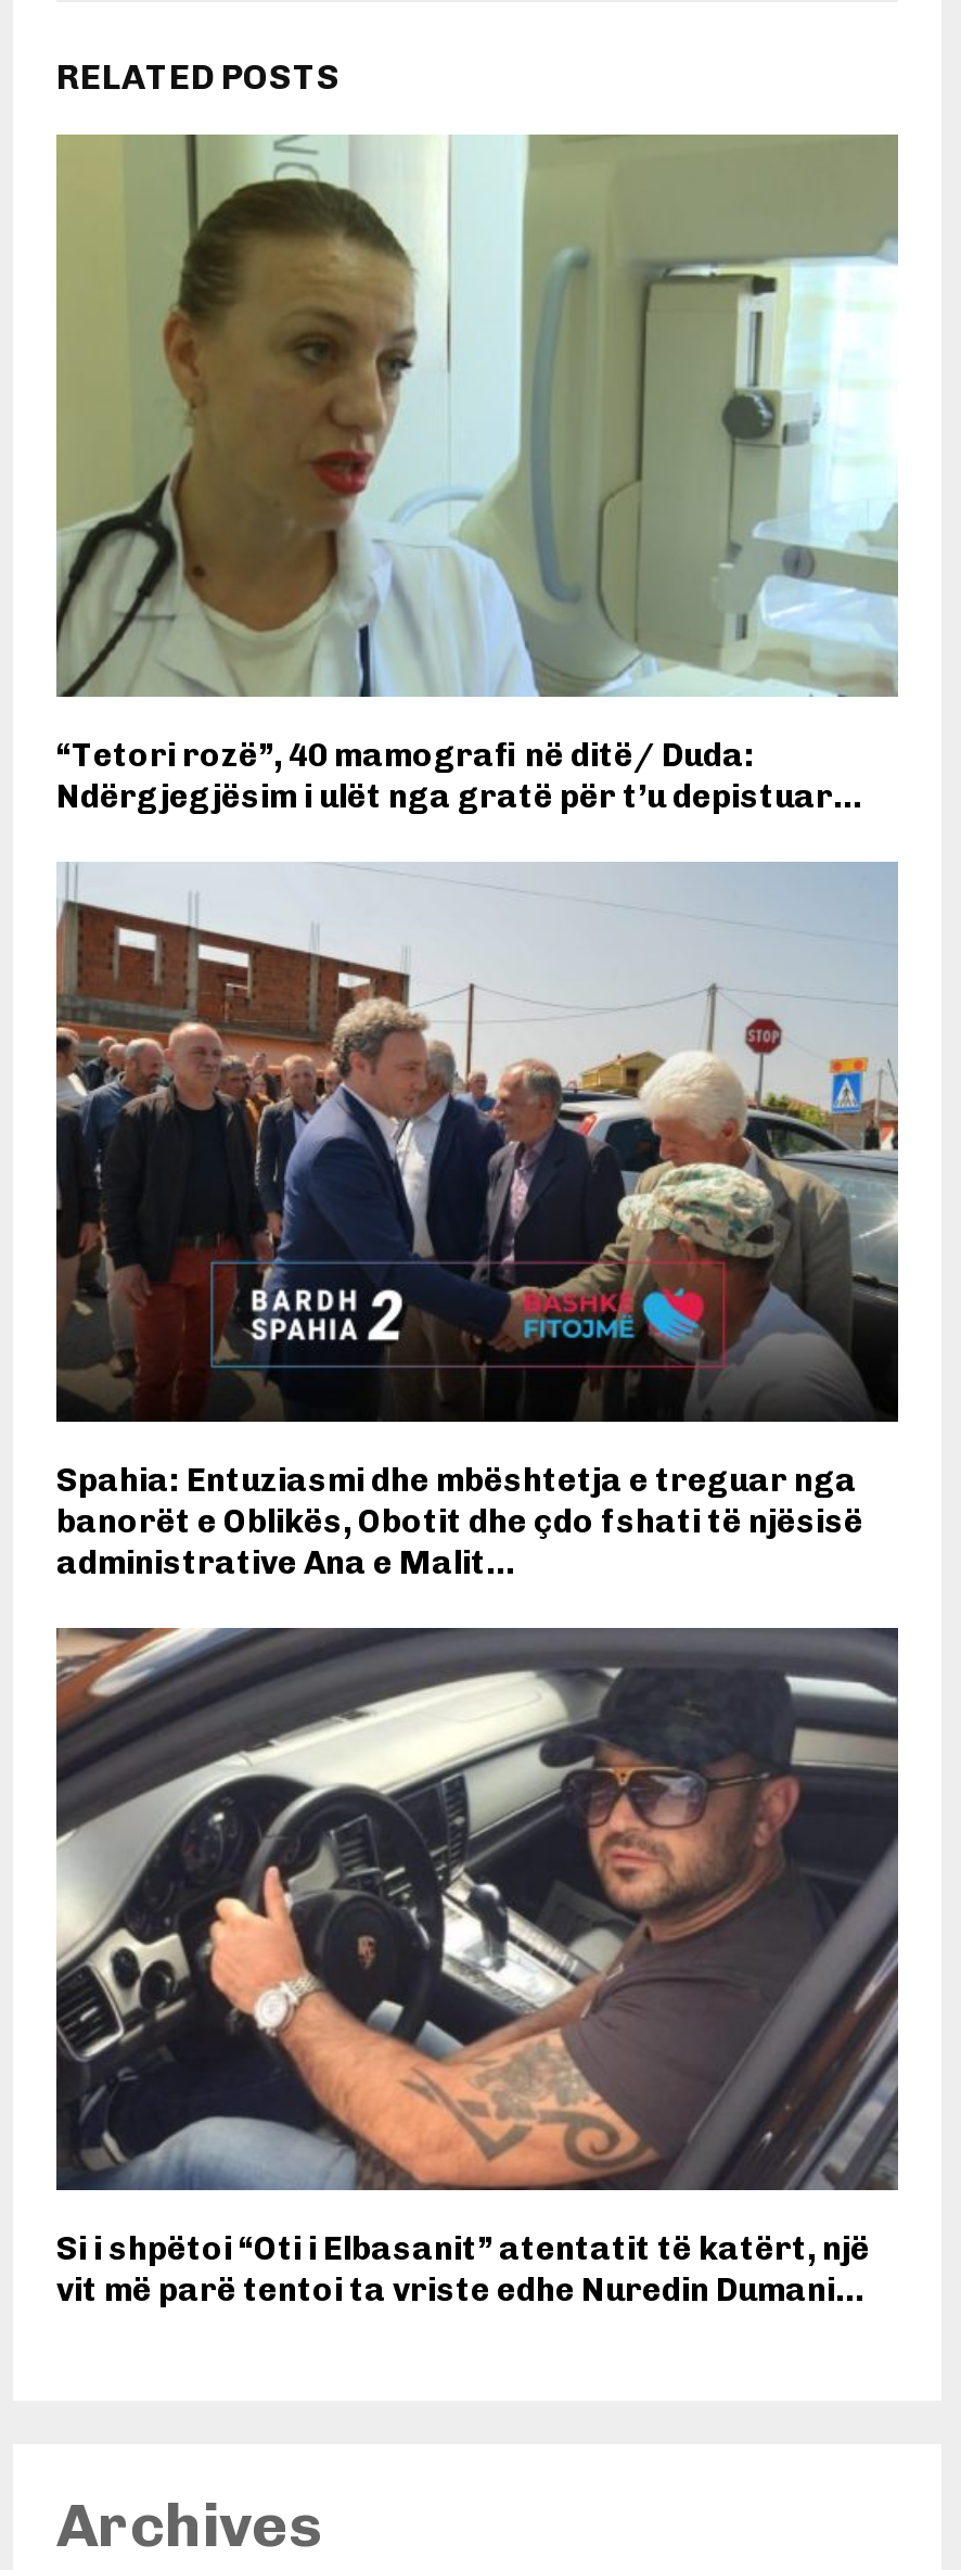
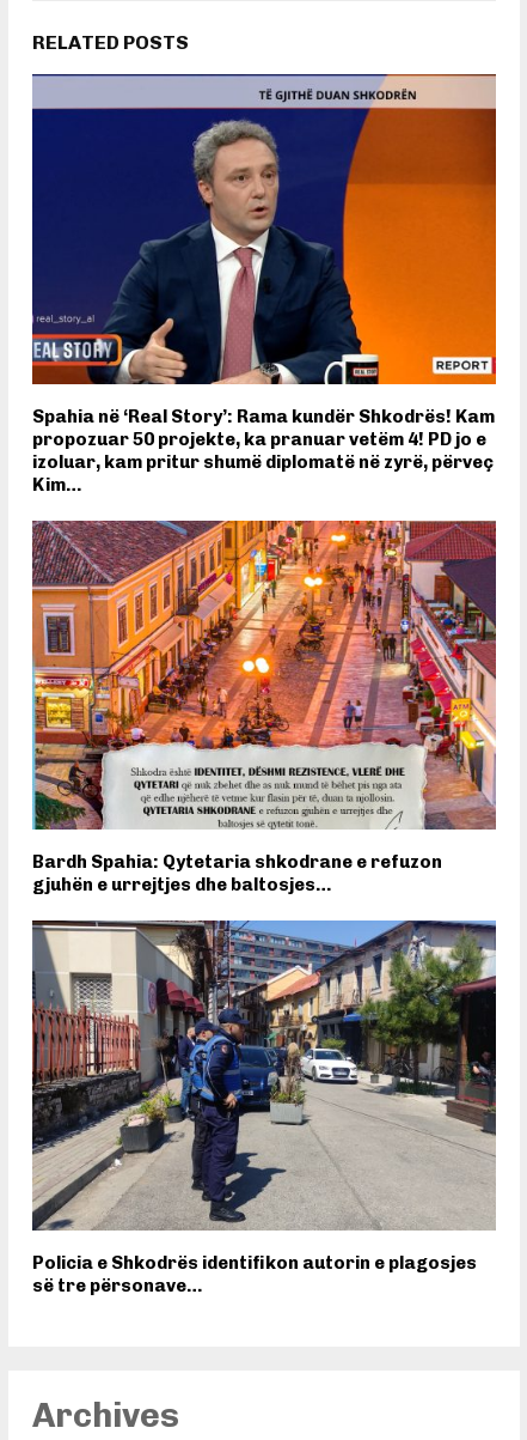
[54,132,900,815] [image] | “Tetori rozë”, 40 mamografi në ditë/ Duda: | Ndërgjegjësim i ulët nga gratë për t’u depistuar… -> [31,73,497,495] [image] | Spahia në ‘Real Story’: Rama kundër Shkodrës! Kam | propozuar 50 projekte, ka pranuar vetëm 4! PD jo e | izoluar, kam pritur shumë diplomatë në zyrë, përveç | Kim…
[54,873,900,1583] [image] | Spahia: Entuziasmi dhe mbështetja e treguar nga | banorët e Oblikës, Obotit dhe çdo fshati të njësisë | administrative Ana e Malit… -> [31,499,497,896] [image] | Bardh Spahia: Qytetaria shkodrane e refuzon | gjuhën e urrejtjes dhe baltosjes…
[56,1626,900,2310] [image] | Si i shpëtoi “Oti i Elbasanit” atentatit të katërt, një | vit më parë tentoi ta vriste edhe Nuredin Dumani… -> [31,919,496,1296] [image] | Policia e Shkodrës identifikon autorin e plagosjes | së tre përsonave…

